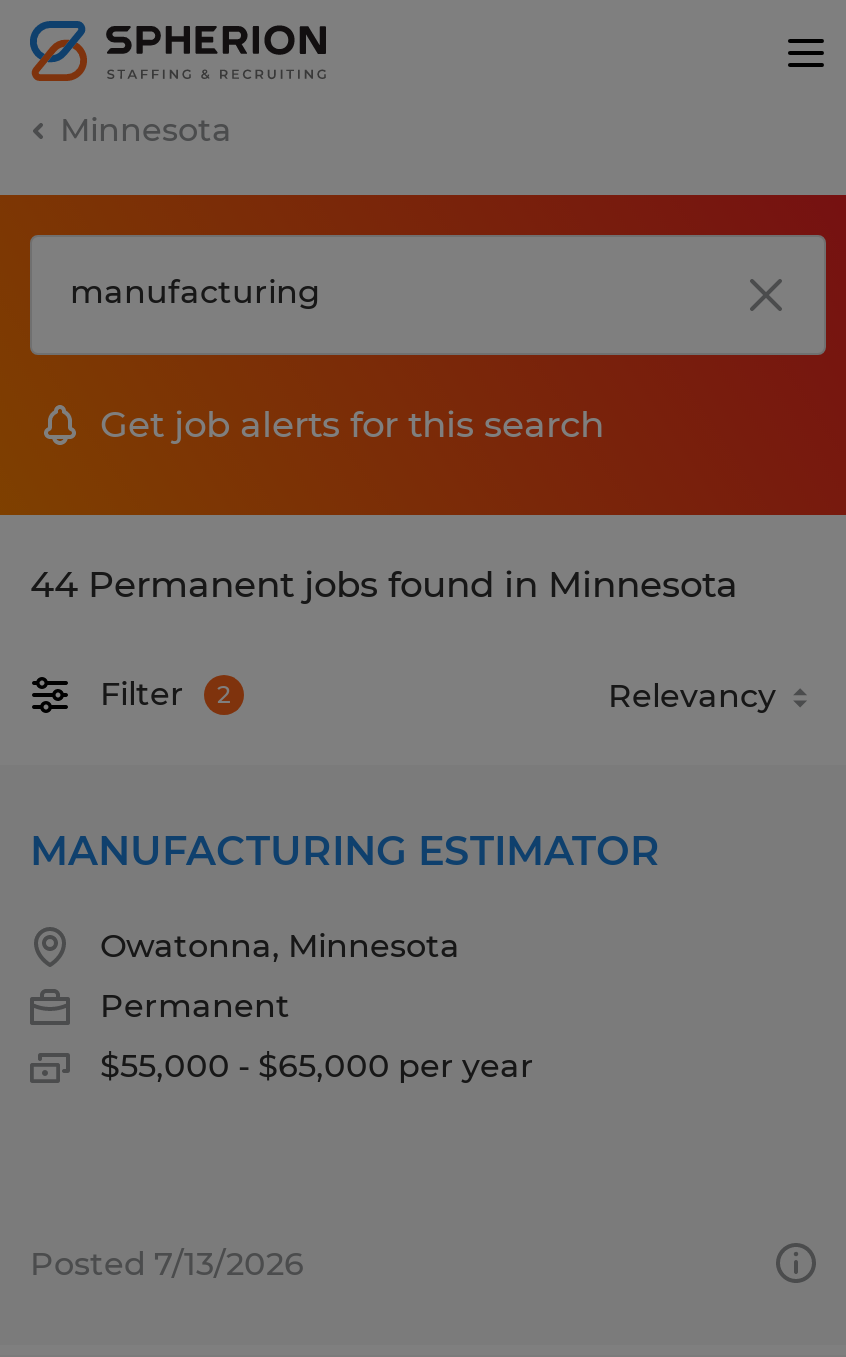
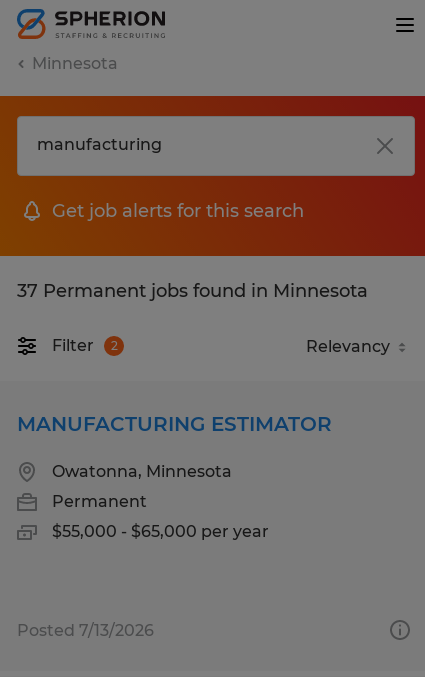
[30,563,738,607] 44 Permanent jobs found in Minnesota -> [17,280,368,302] 37 Permanent jobs found in Minnesota

